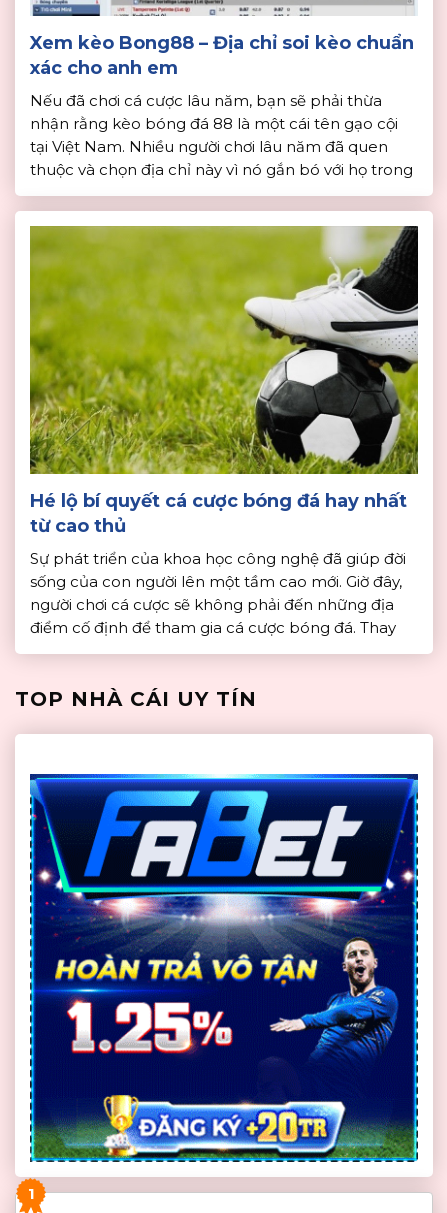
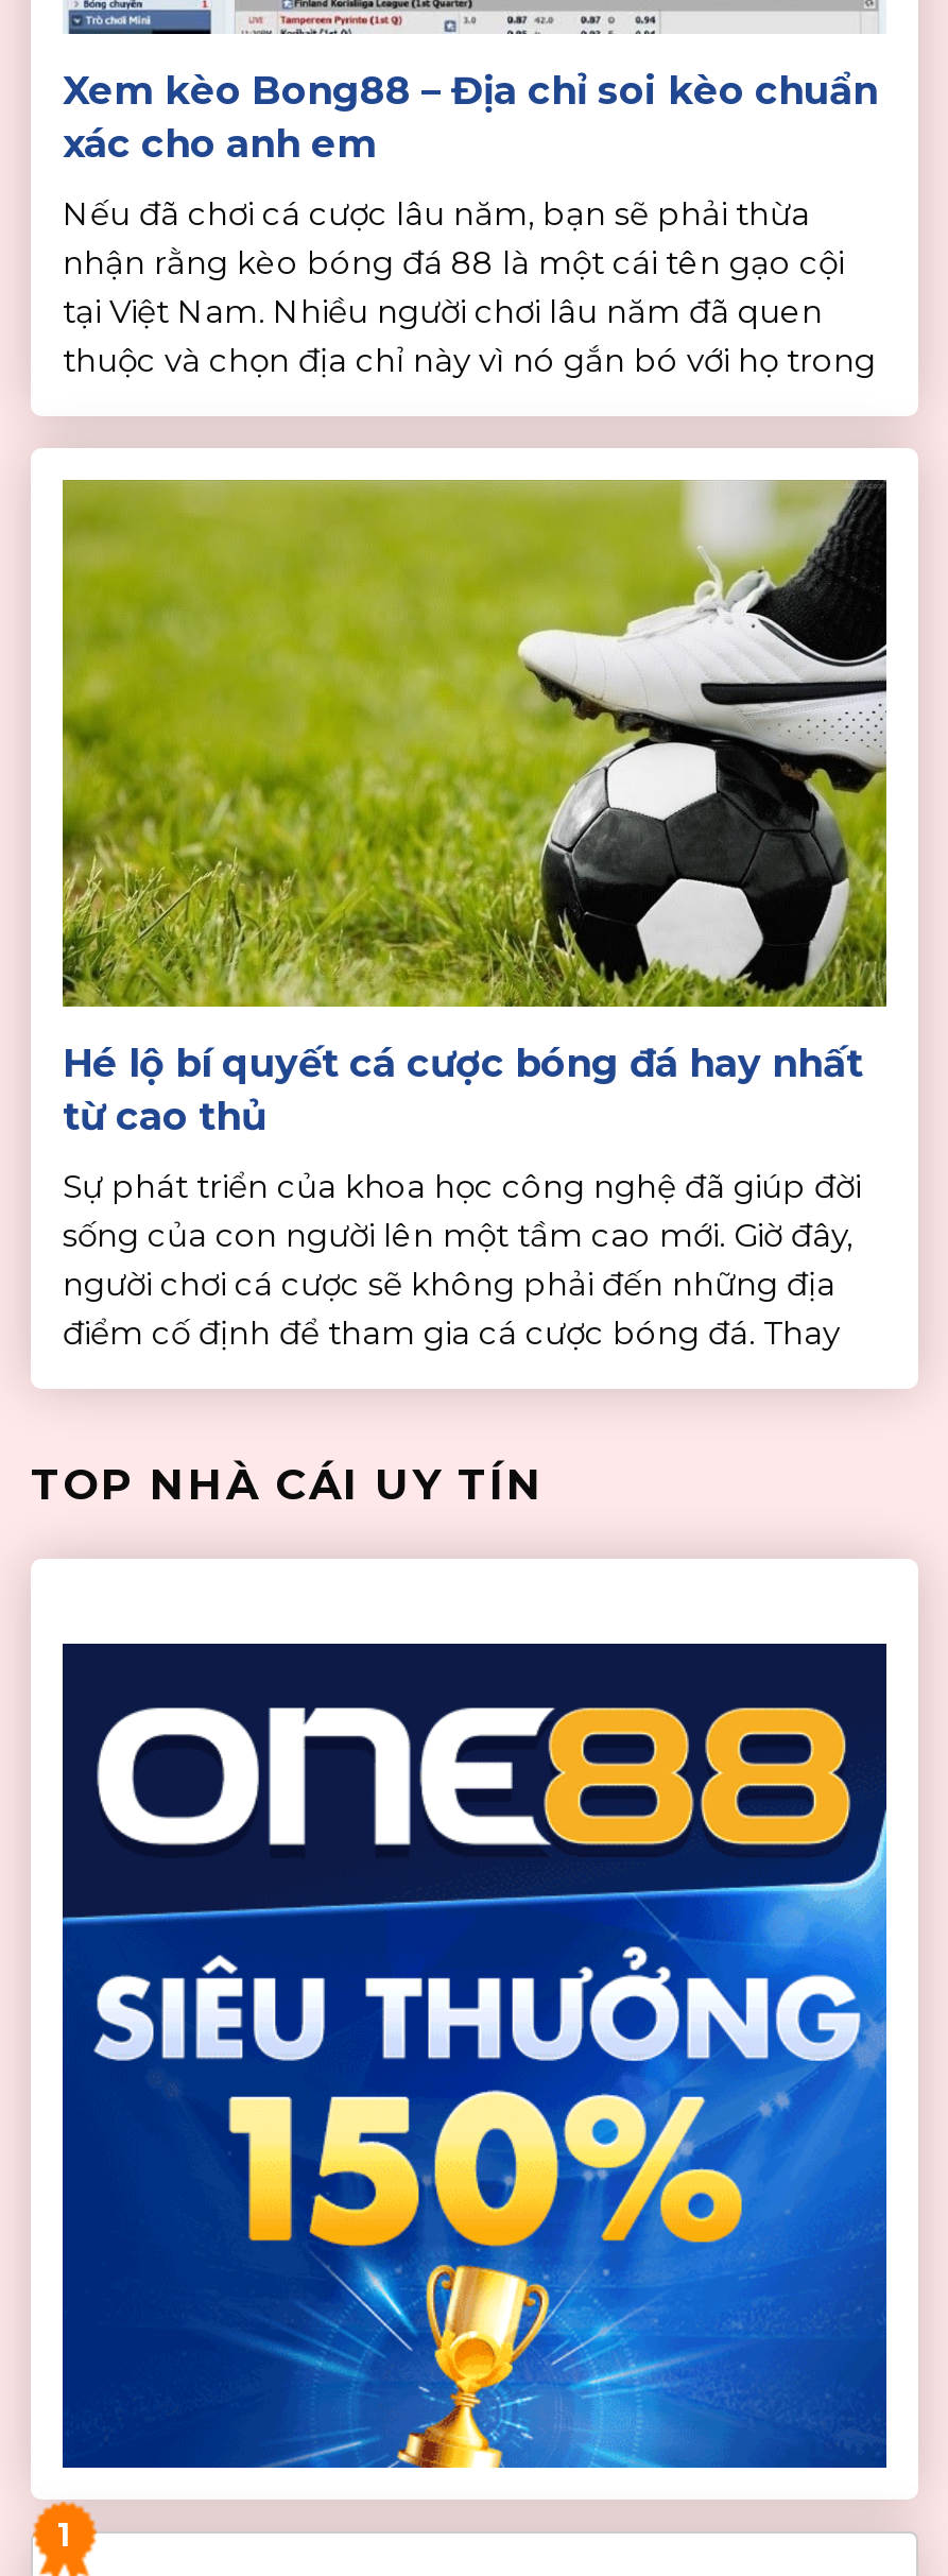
[29,773,419,1163] [image] -> [61,1642,889,2470] [image]

